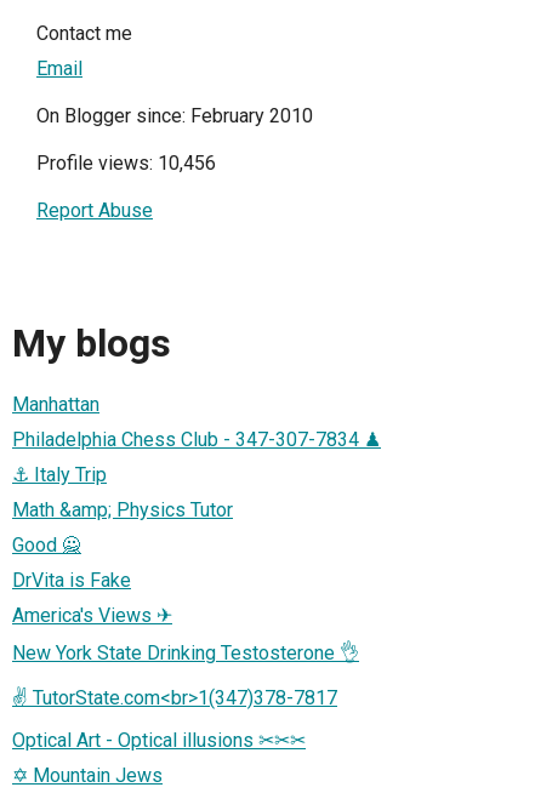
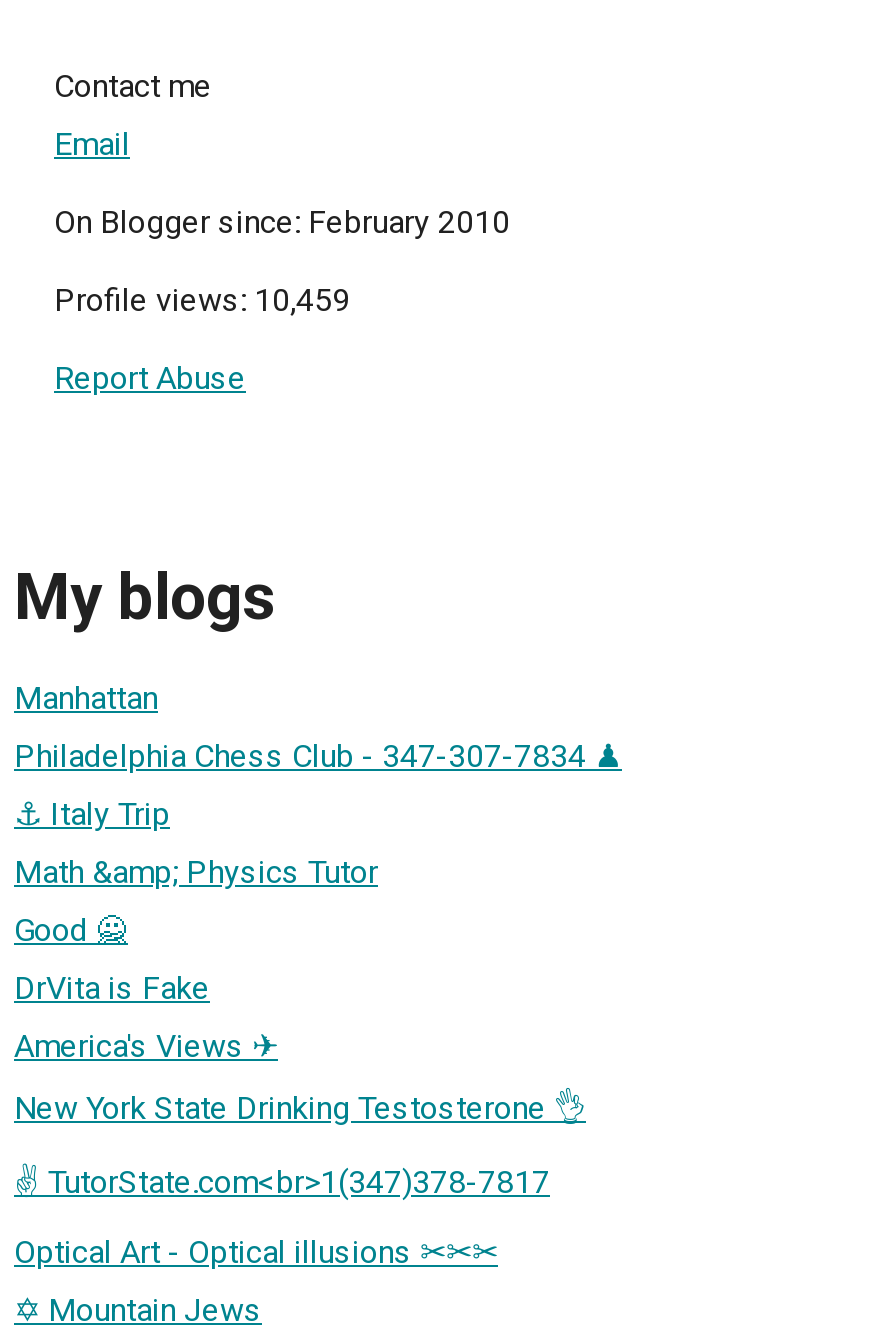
[36,152,216,175] Profile views: 10,456 -> [54,281,350,319] Profile views: 10,459

